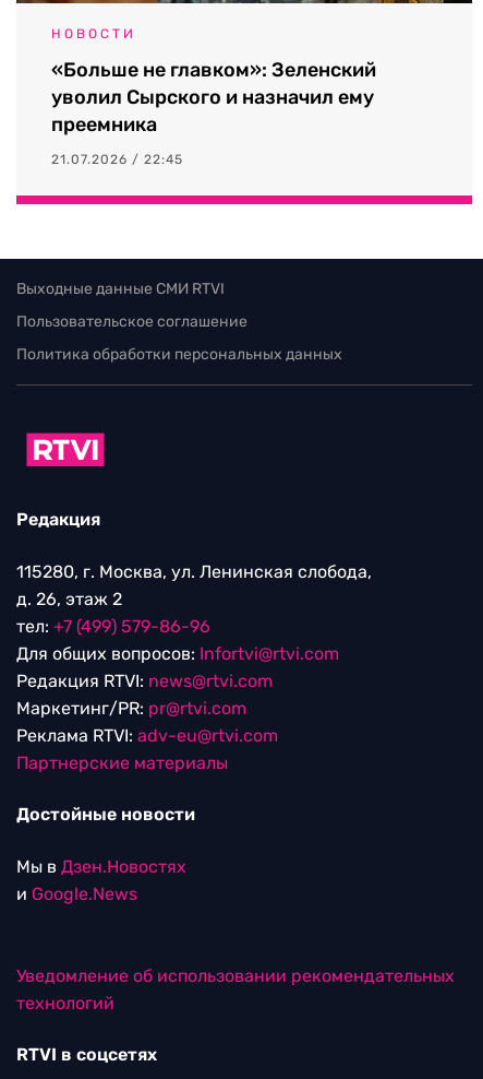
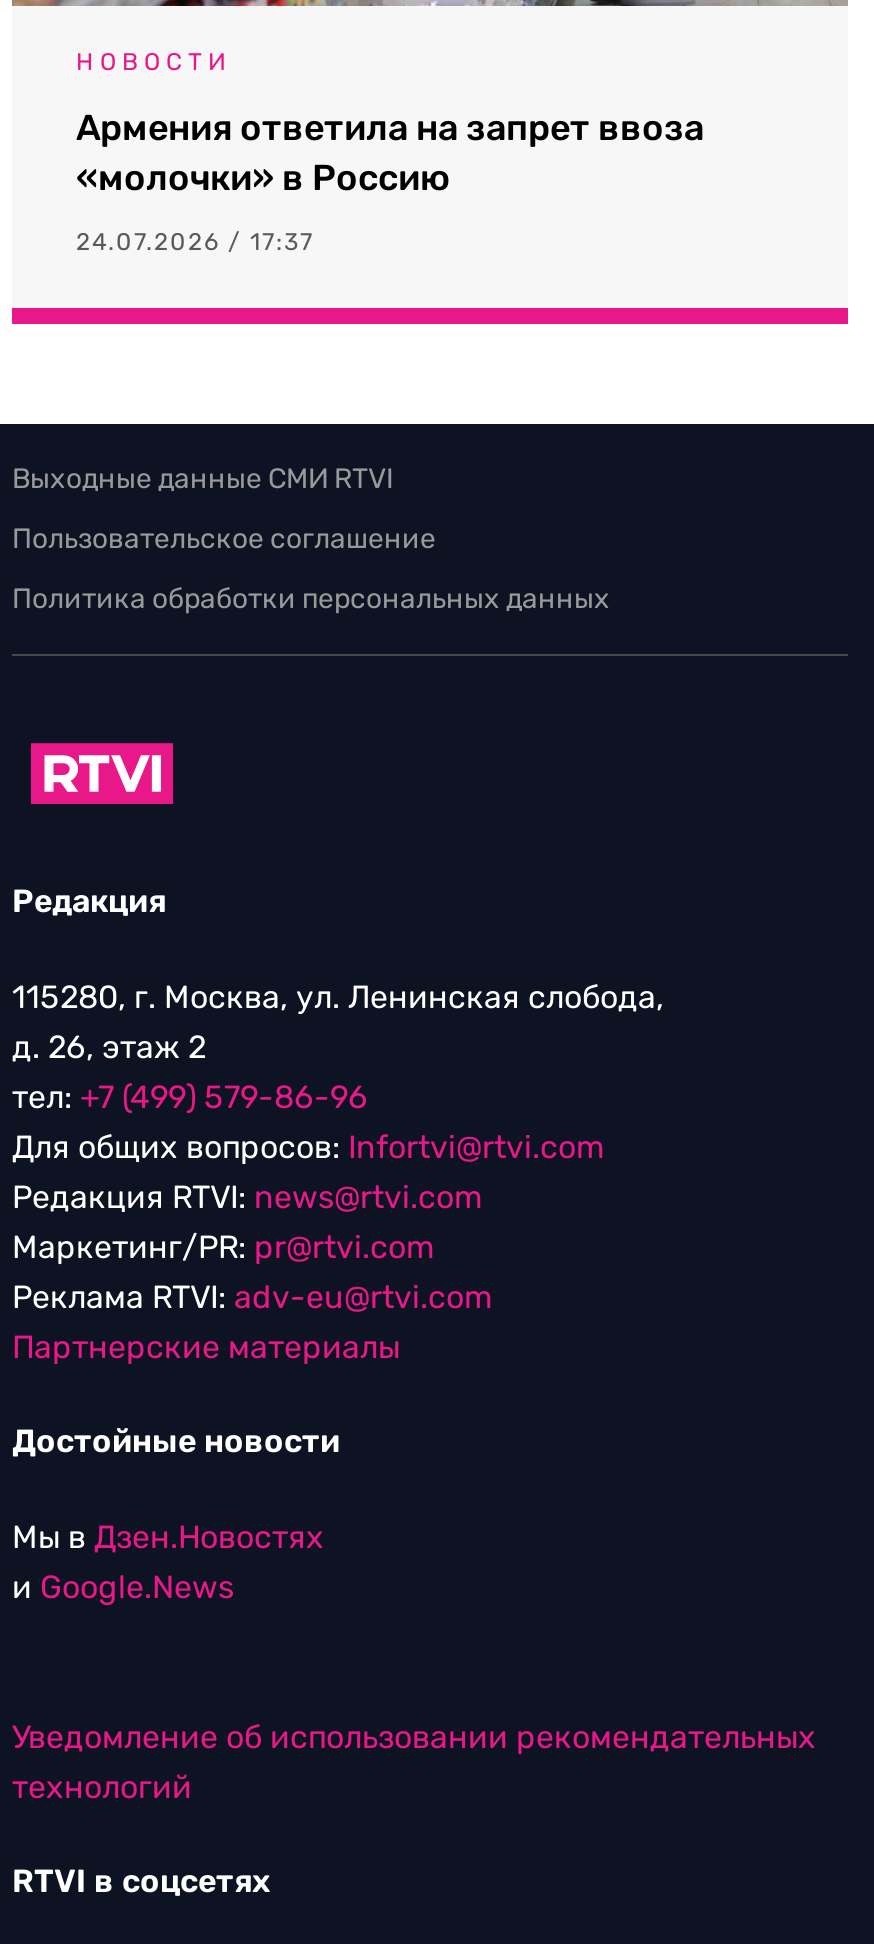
[51,58,376,137] «Больше не главком»: Зеленский | уволил Сырского и назначил ему | преемника -> [76,106,704,200] Армения ответила на запрет ввоза | «молочки» в Россию
[51,152,183,167] 21.07.2026 / 22:45 -> [76,228,314,256] 24.07.2026 / 17:37

